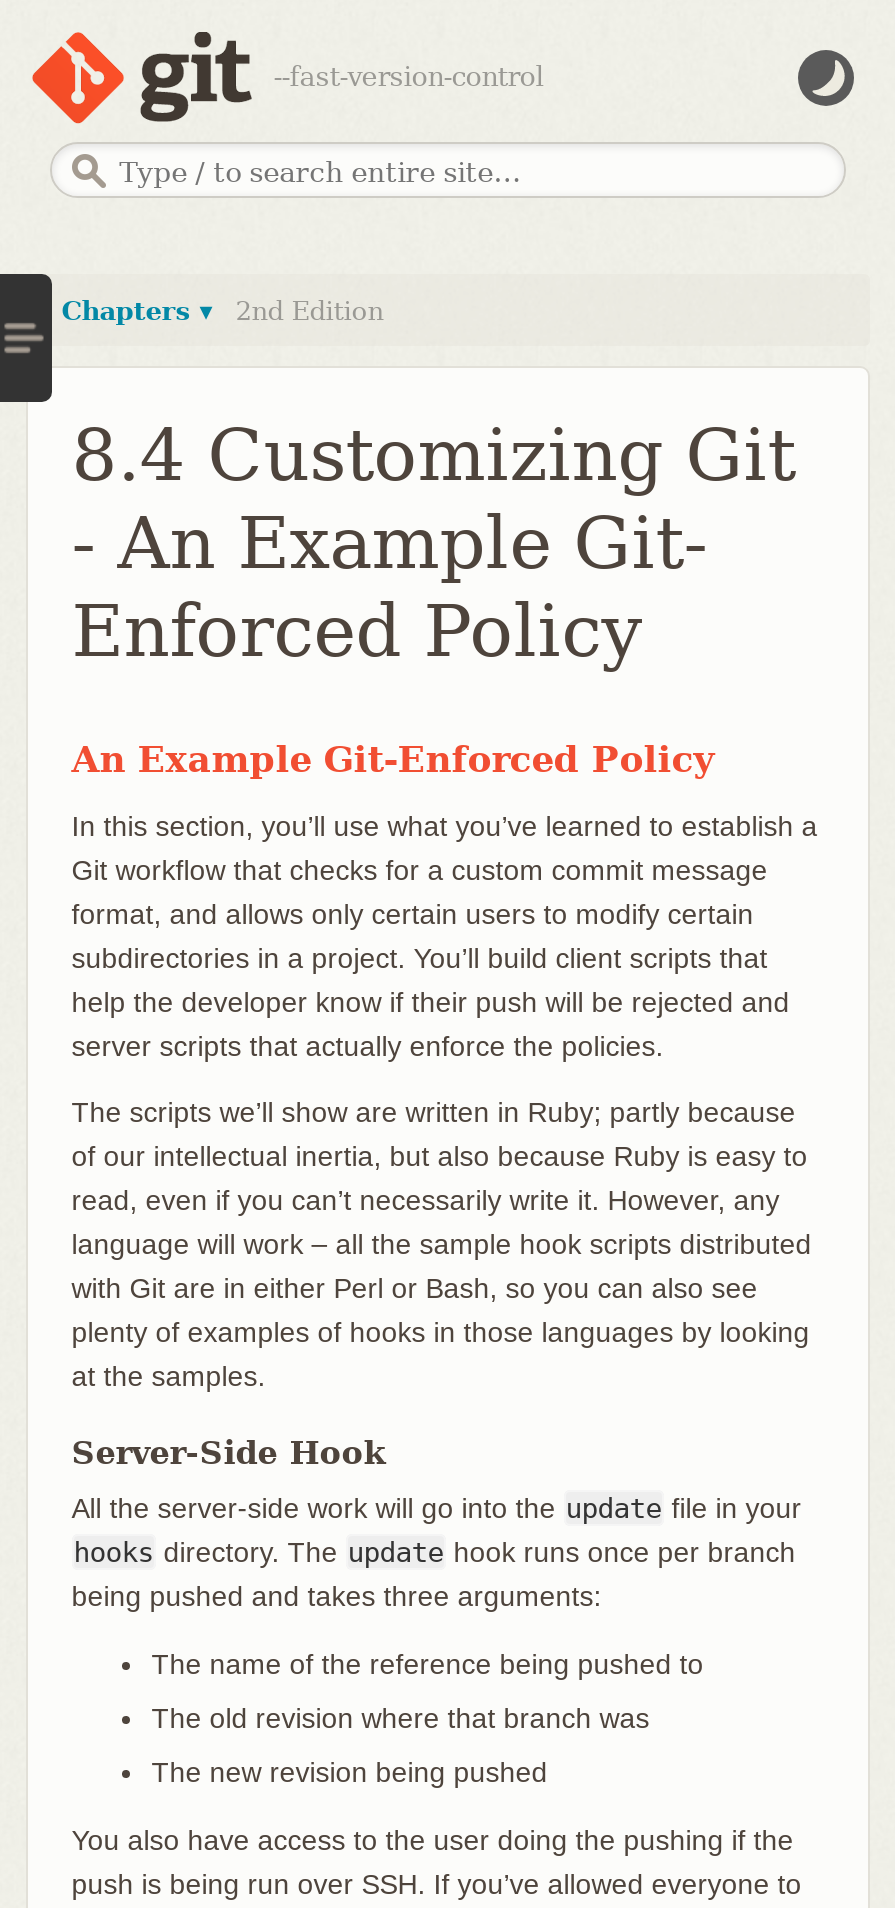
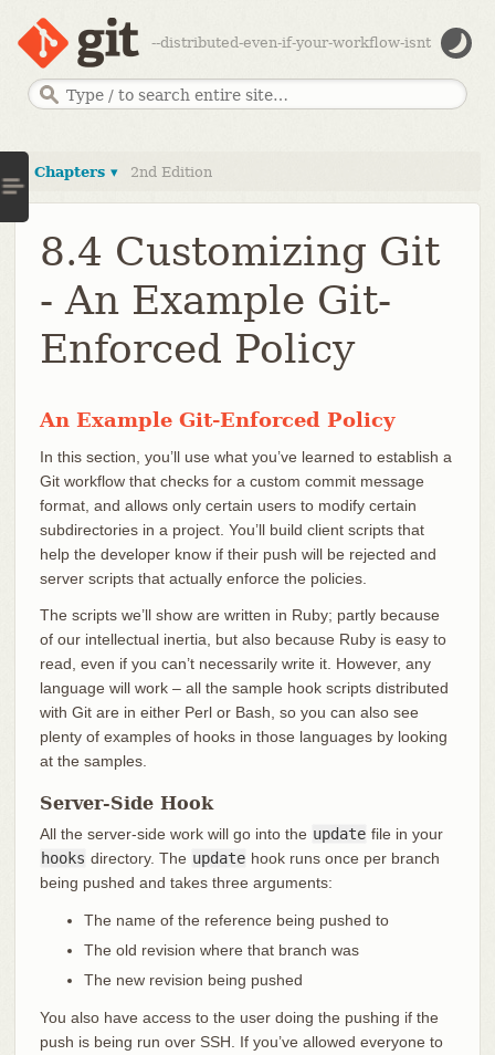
[274,62,544,92] --fast-version-control -> [151,34,431,51] --distributed-even-if-your-workflow-isnt

